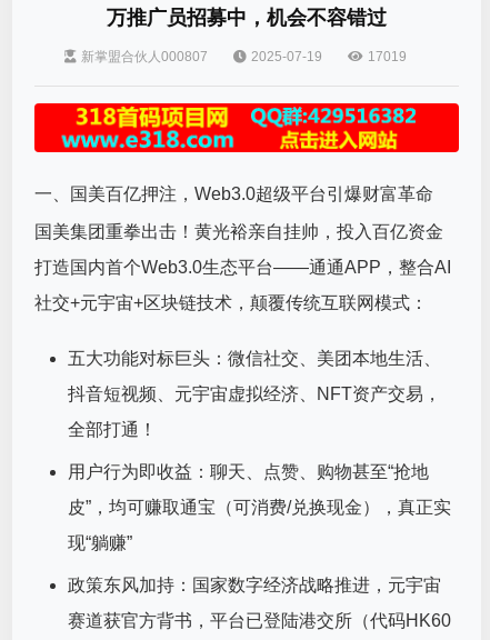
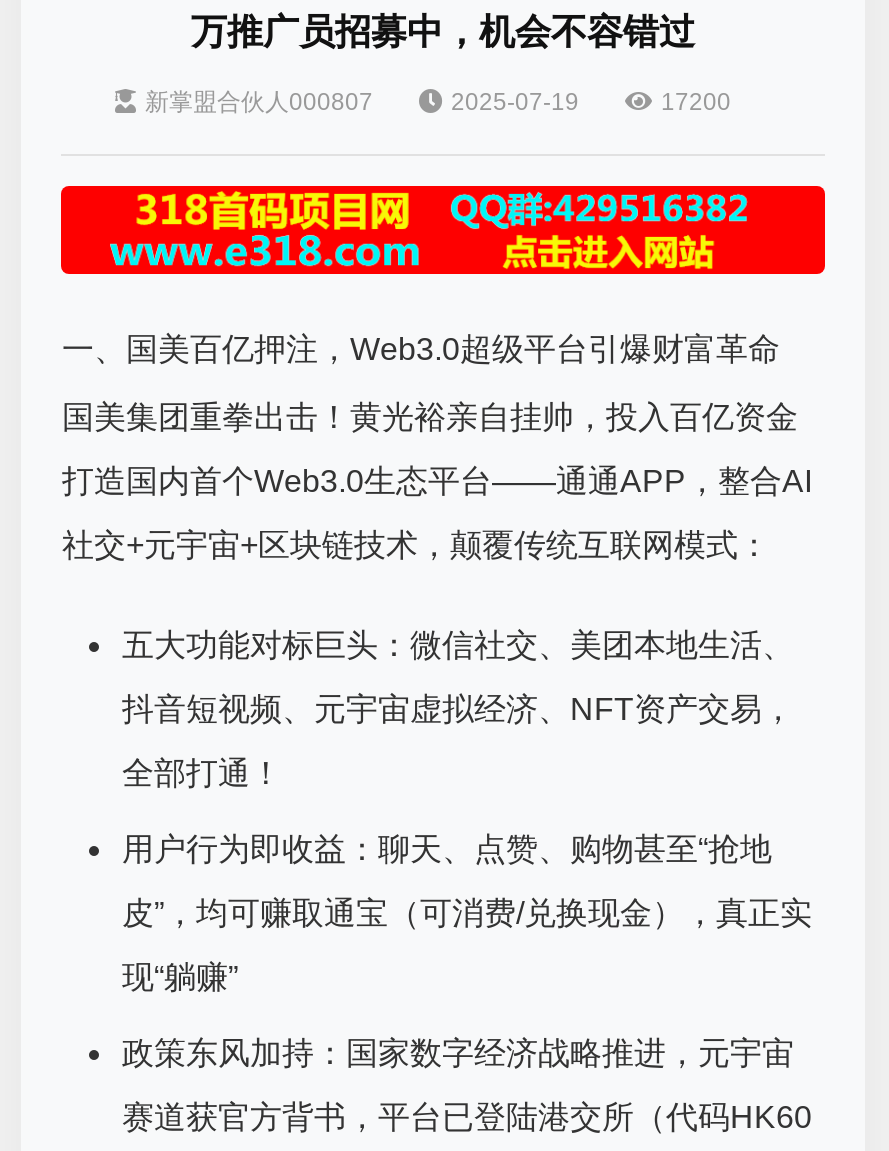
[368,49,407,64] 17019 -> [661,88,731,116] 17200

